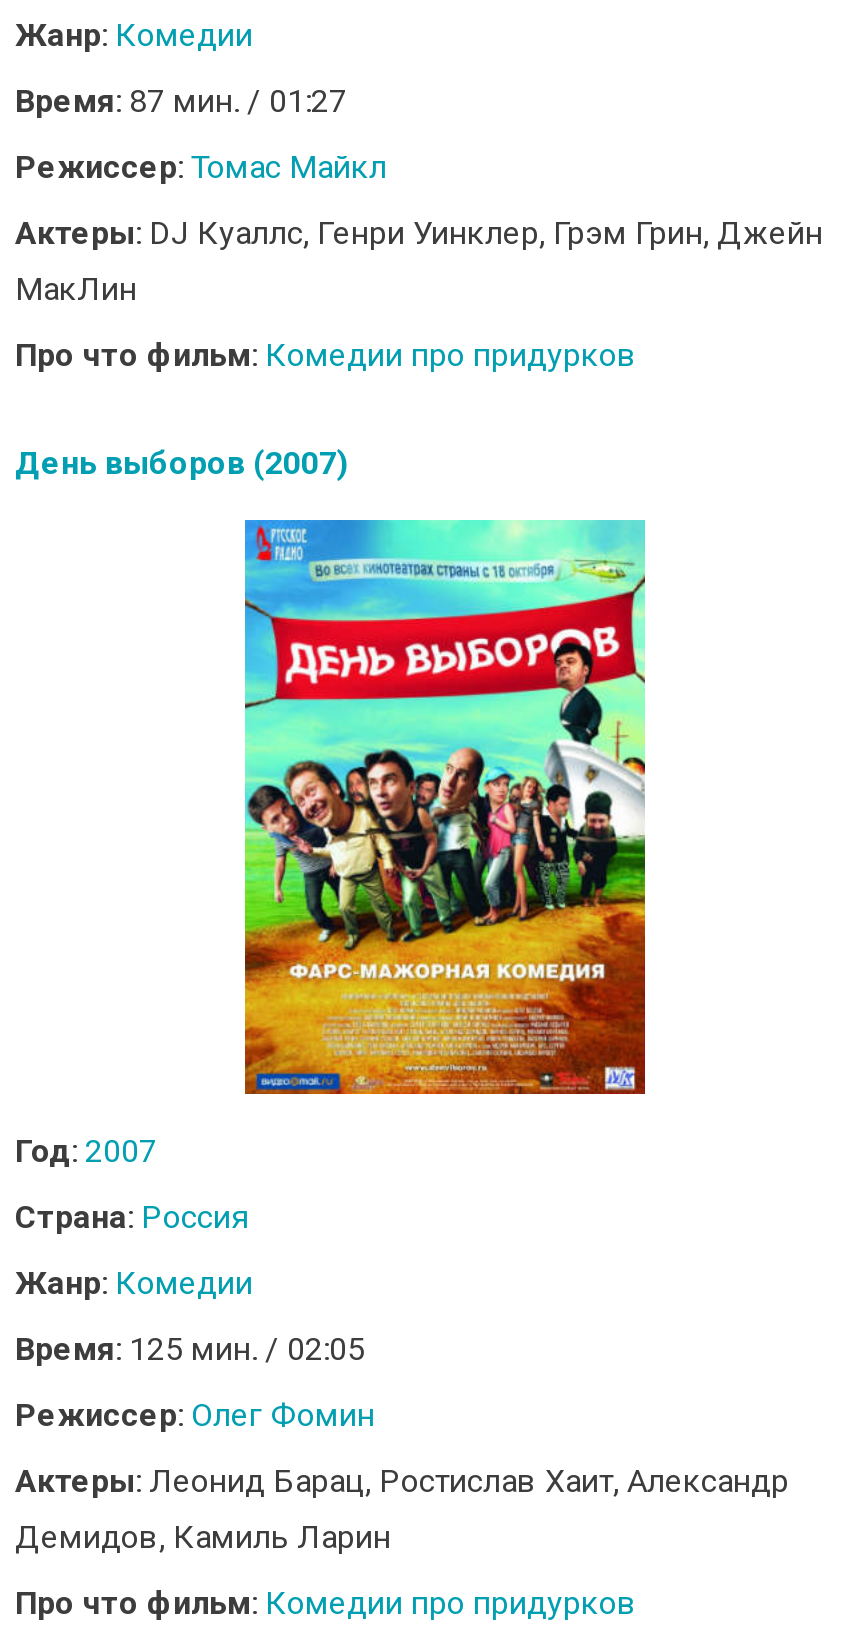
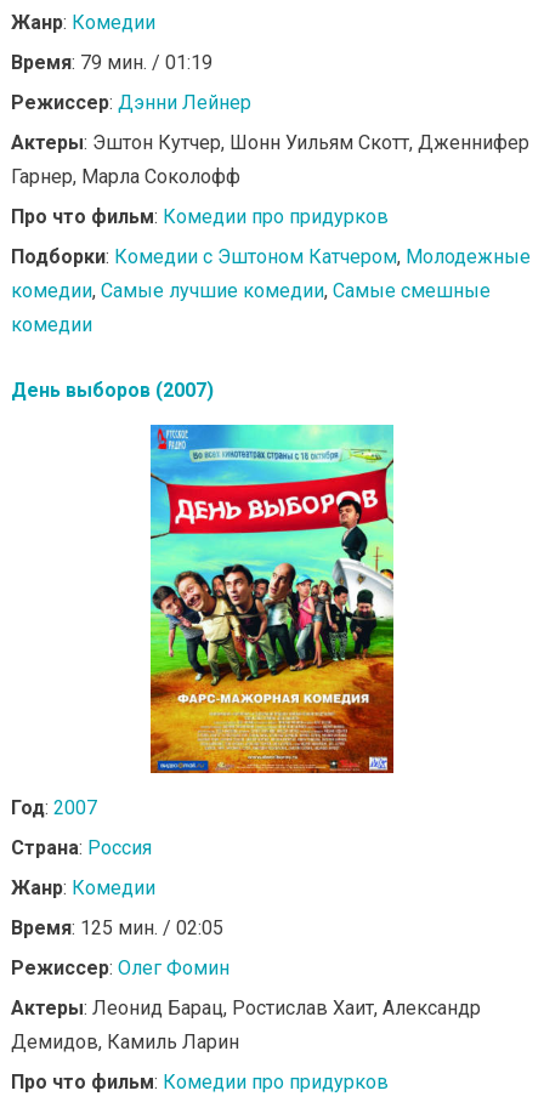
[15,82,347,120] Время: 87 мин. / 01:27 -> [11,52,212,75] Время: 79 мин. / 01:19
[15,148,387,186] Режиссер: Томас Майкл -> [11,92,251,115] Режиссер: Дэнни Лейнер
[15,214,823,252] Актеры: DJ Куаллс, Генри Уинклер, Грэм Грин, Джейн -> [11,132,529,155] Актеры: Эштон Кутчер, Шонн Уильям Скотт, Дженнифер
[15,270,137,308] МакЛин -> [11,166,240,189] Гарнер, Марла Соколофф
none -> [11,246,531,337] Подборки: Комедии с Эштоном Катчером, Молодежные | комедии, Самые лучшие комедии, Самые смешные | комедии

